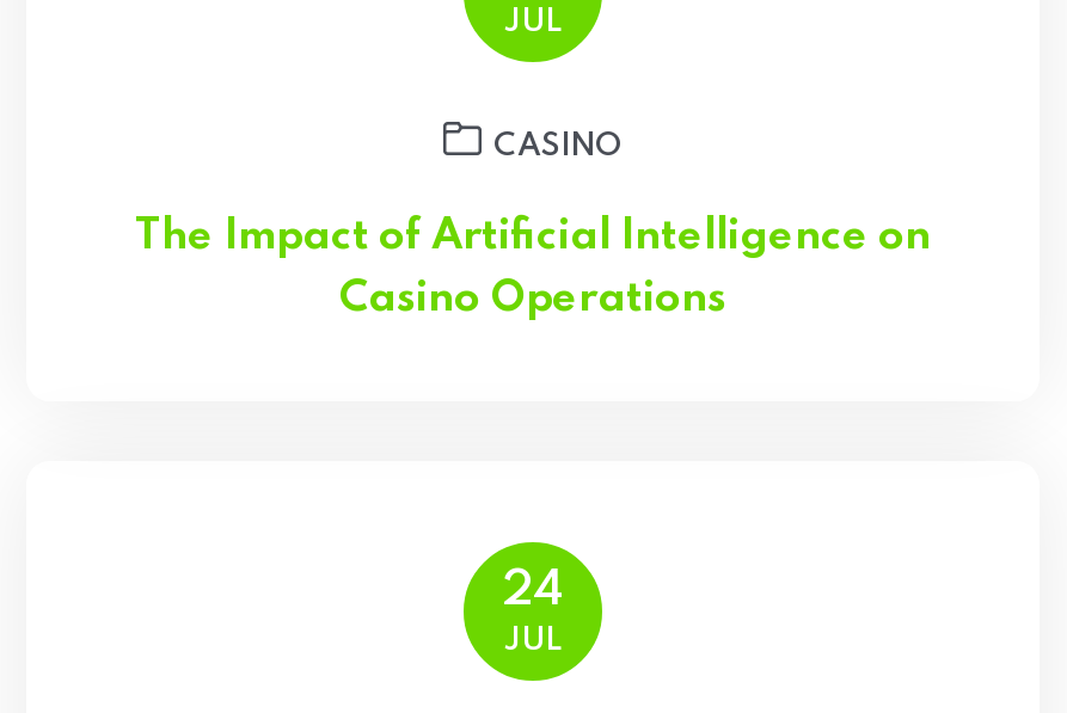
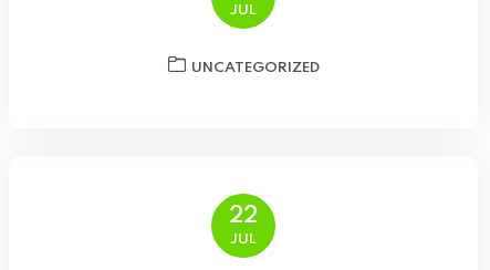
[135,132,931,320] CASINO | The Impact of Artificial Intelligence on | Casino Operations -> [191,61,319,75] UNCATEGORIZED
[502,569,564,617] 24 -> [229,206,258,228] 22

